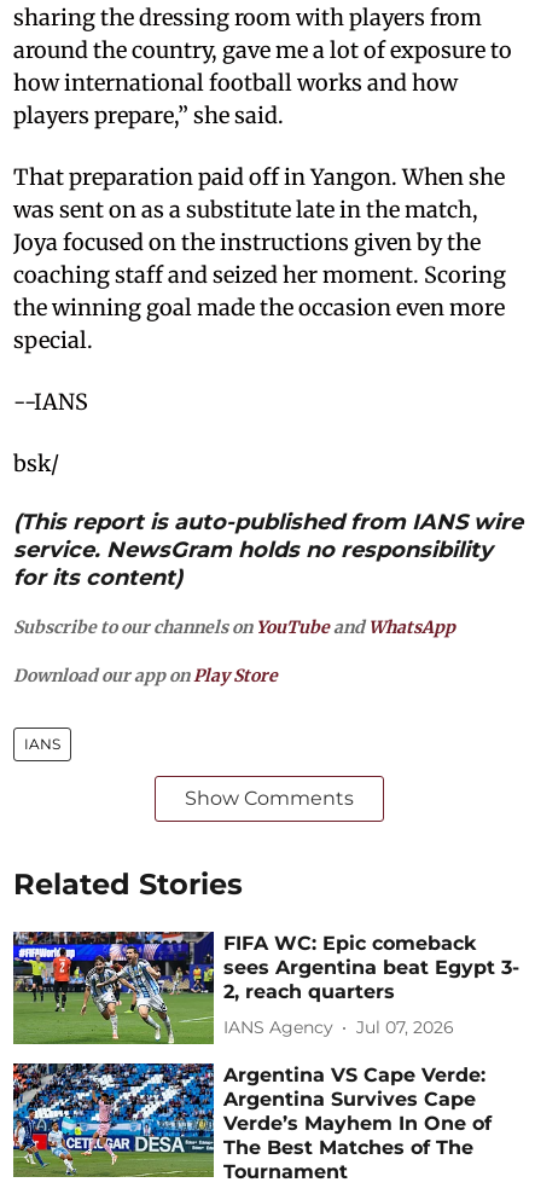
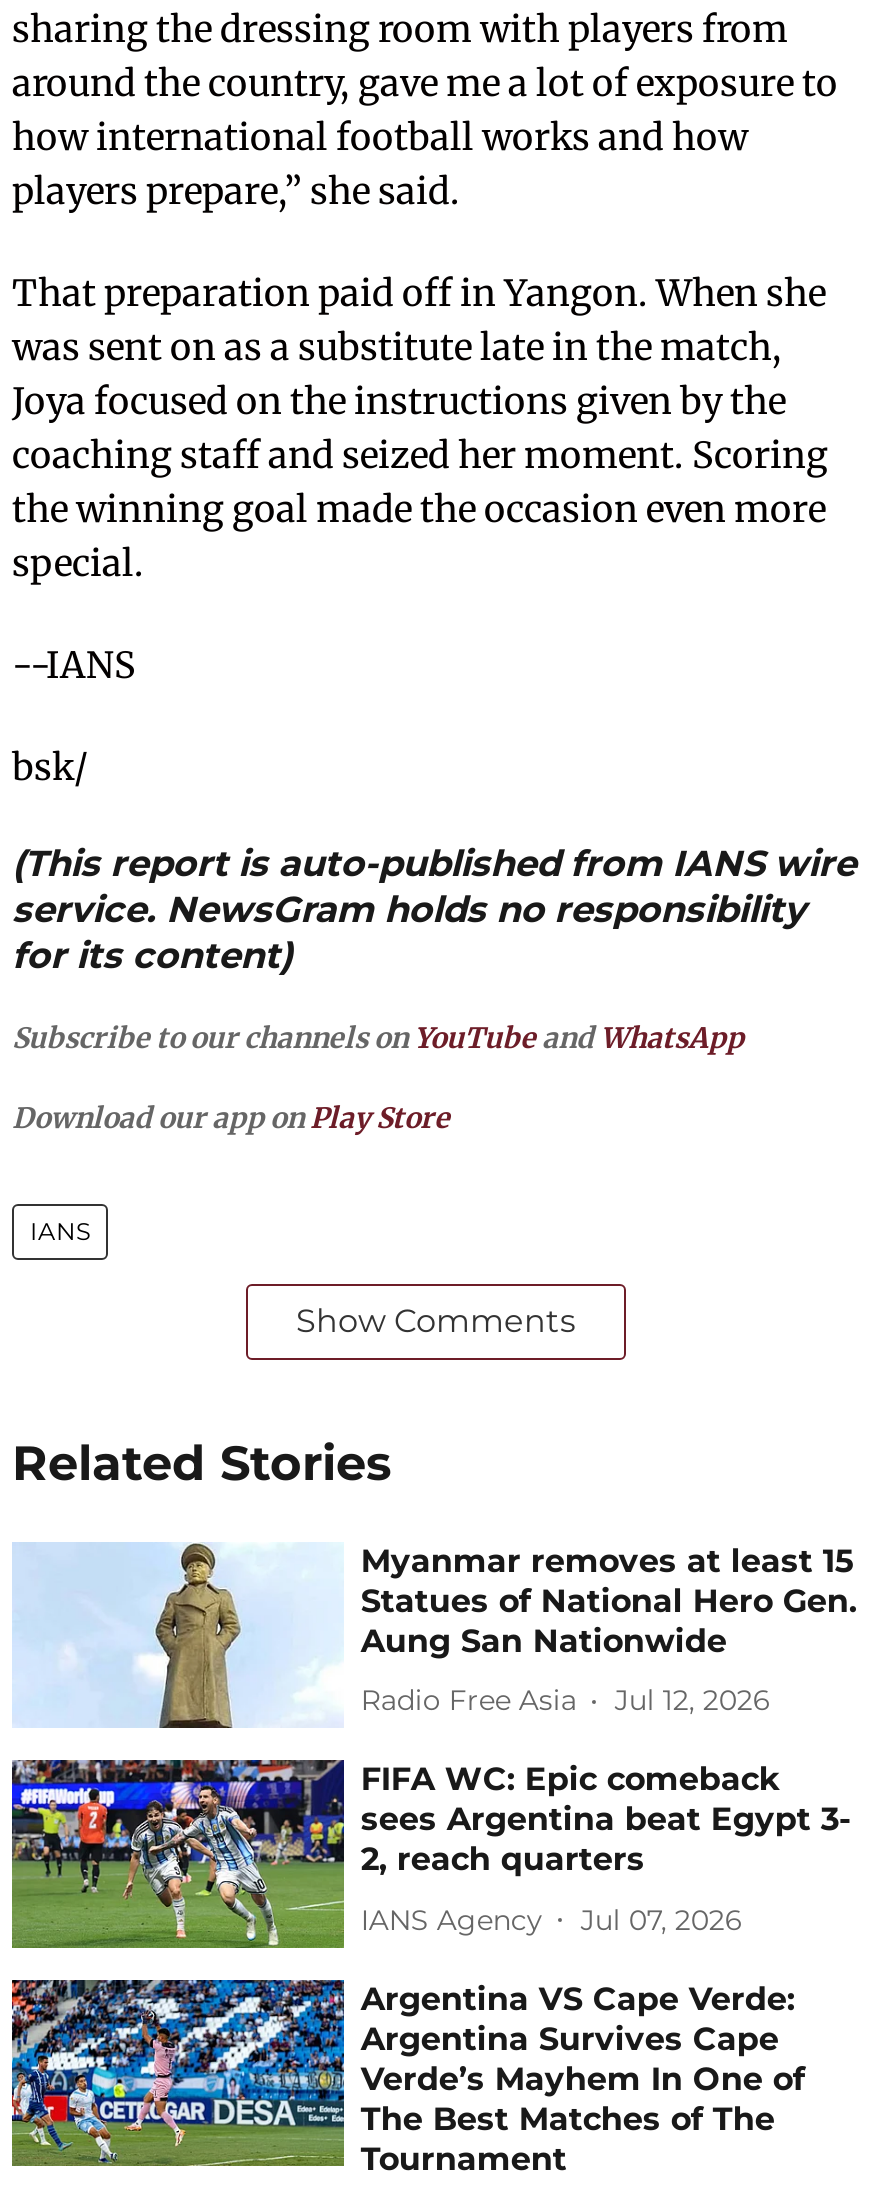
none -> [12,1541,857,1732] [image] | Myanmar removes at least 15 | Statues of National Hero Gen. | Aung San Nationwide | Radio Free Asia | Jul 12, 2026

